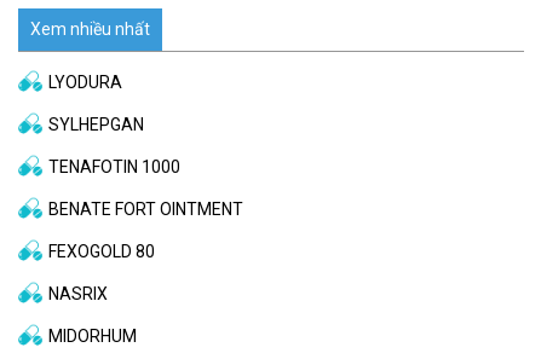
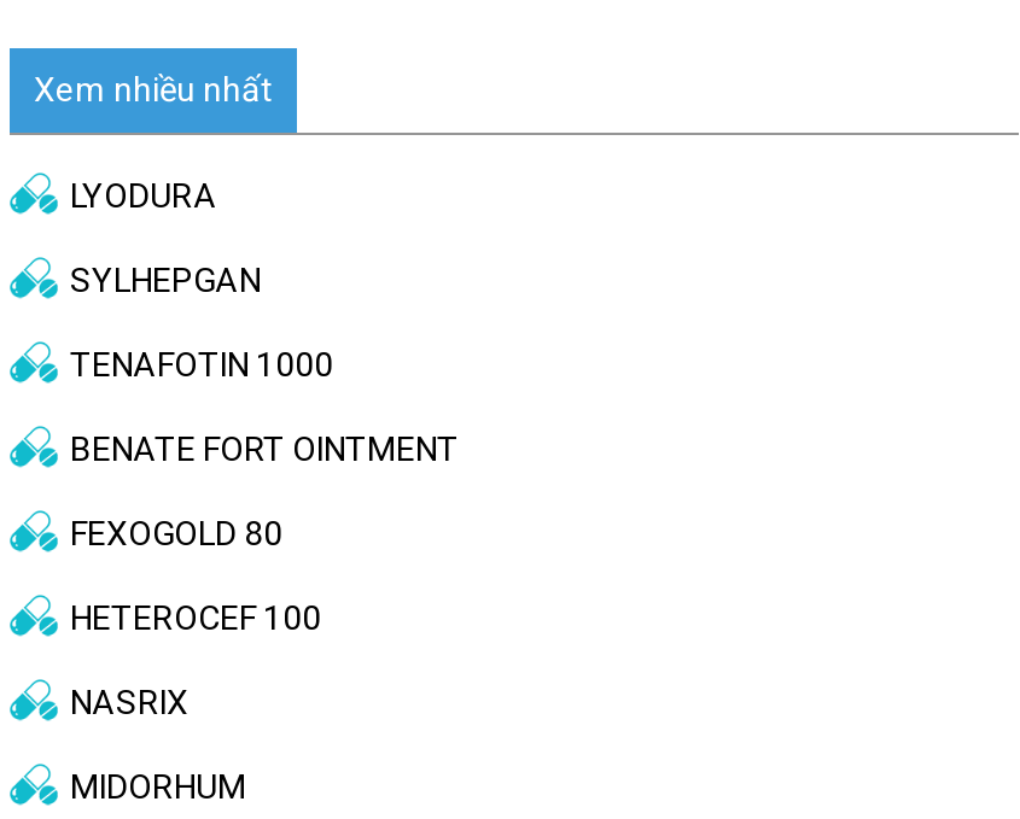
none -> [70,598,321,637] HETEROCEF 100

